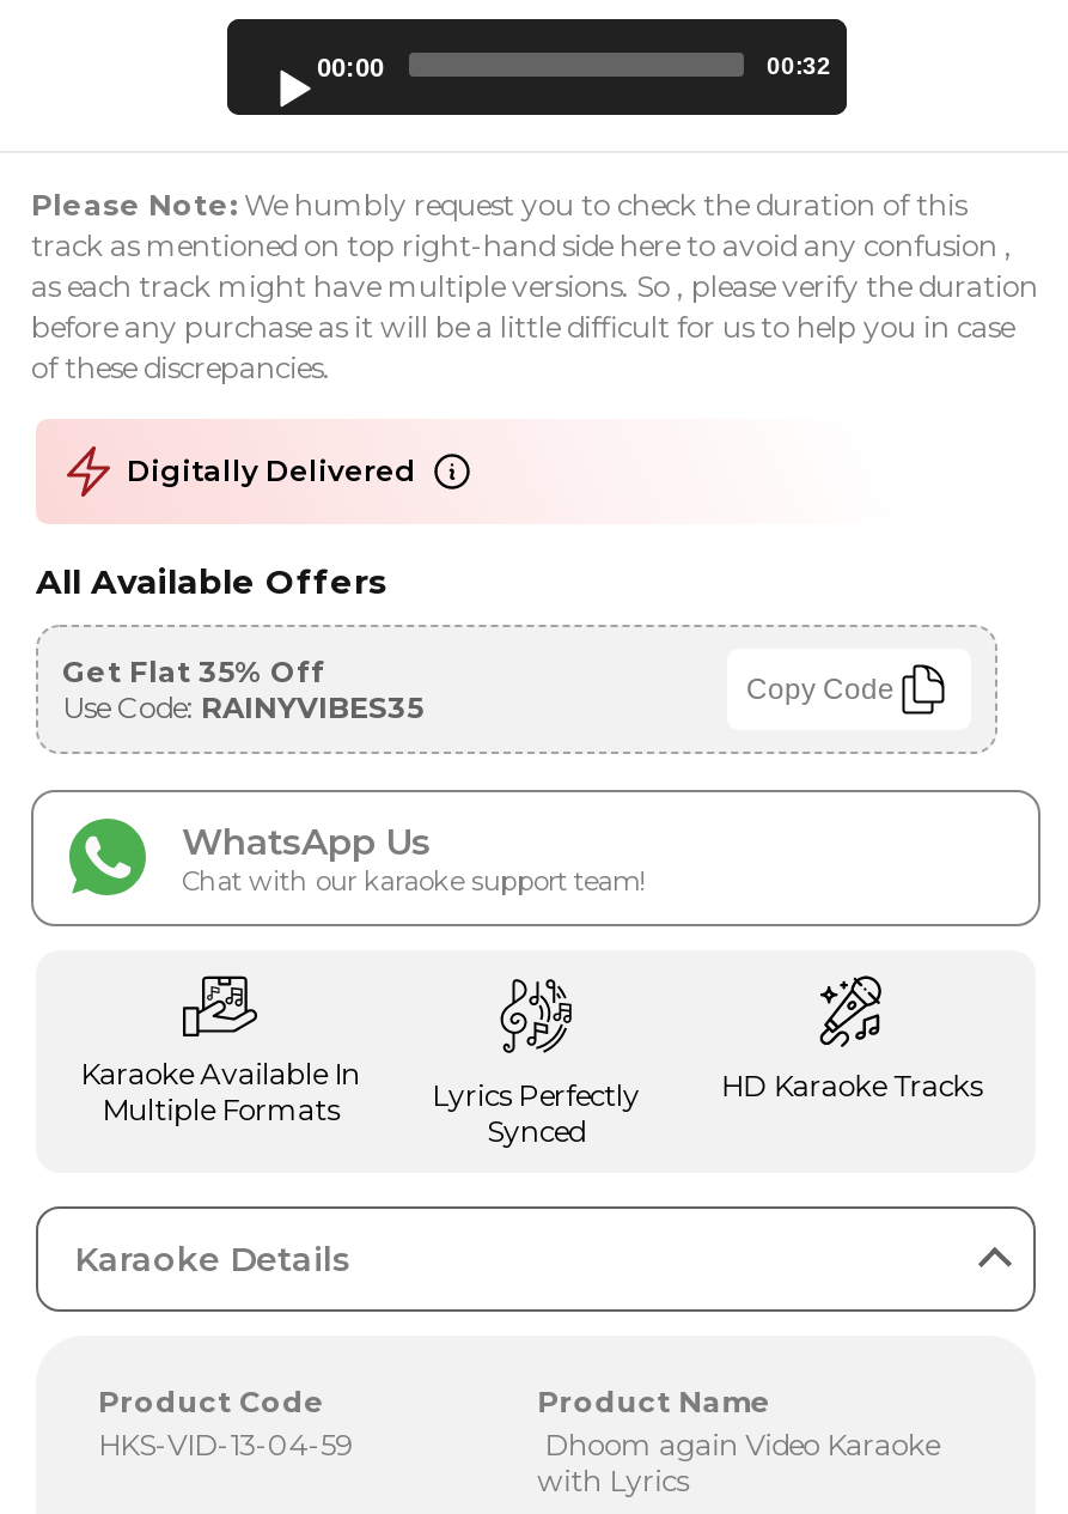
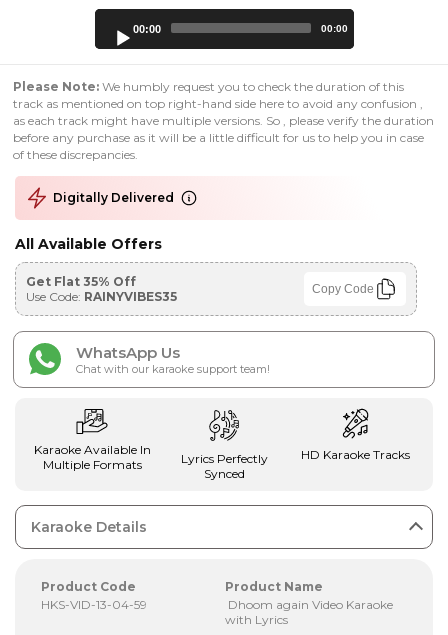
[767,51,831,78] 00:32 -> [320,22,347,33] 00:00

